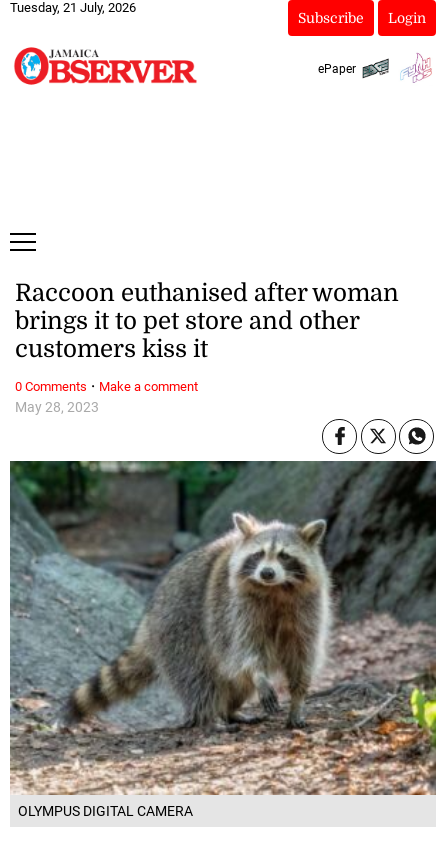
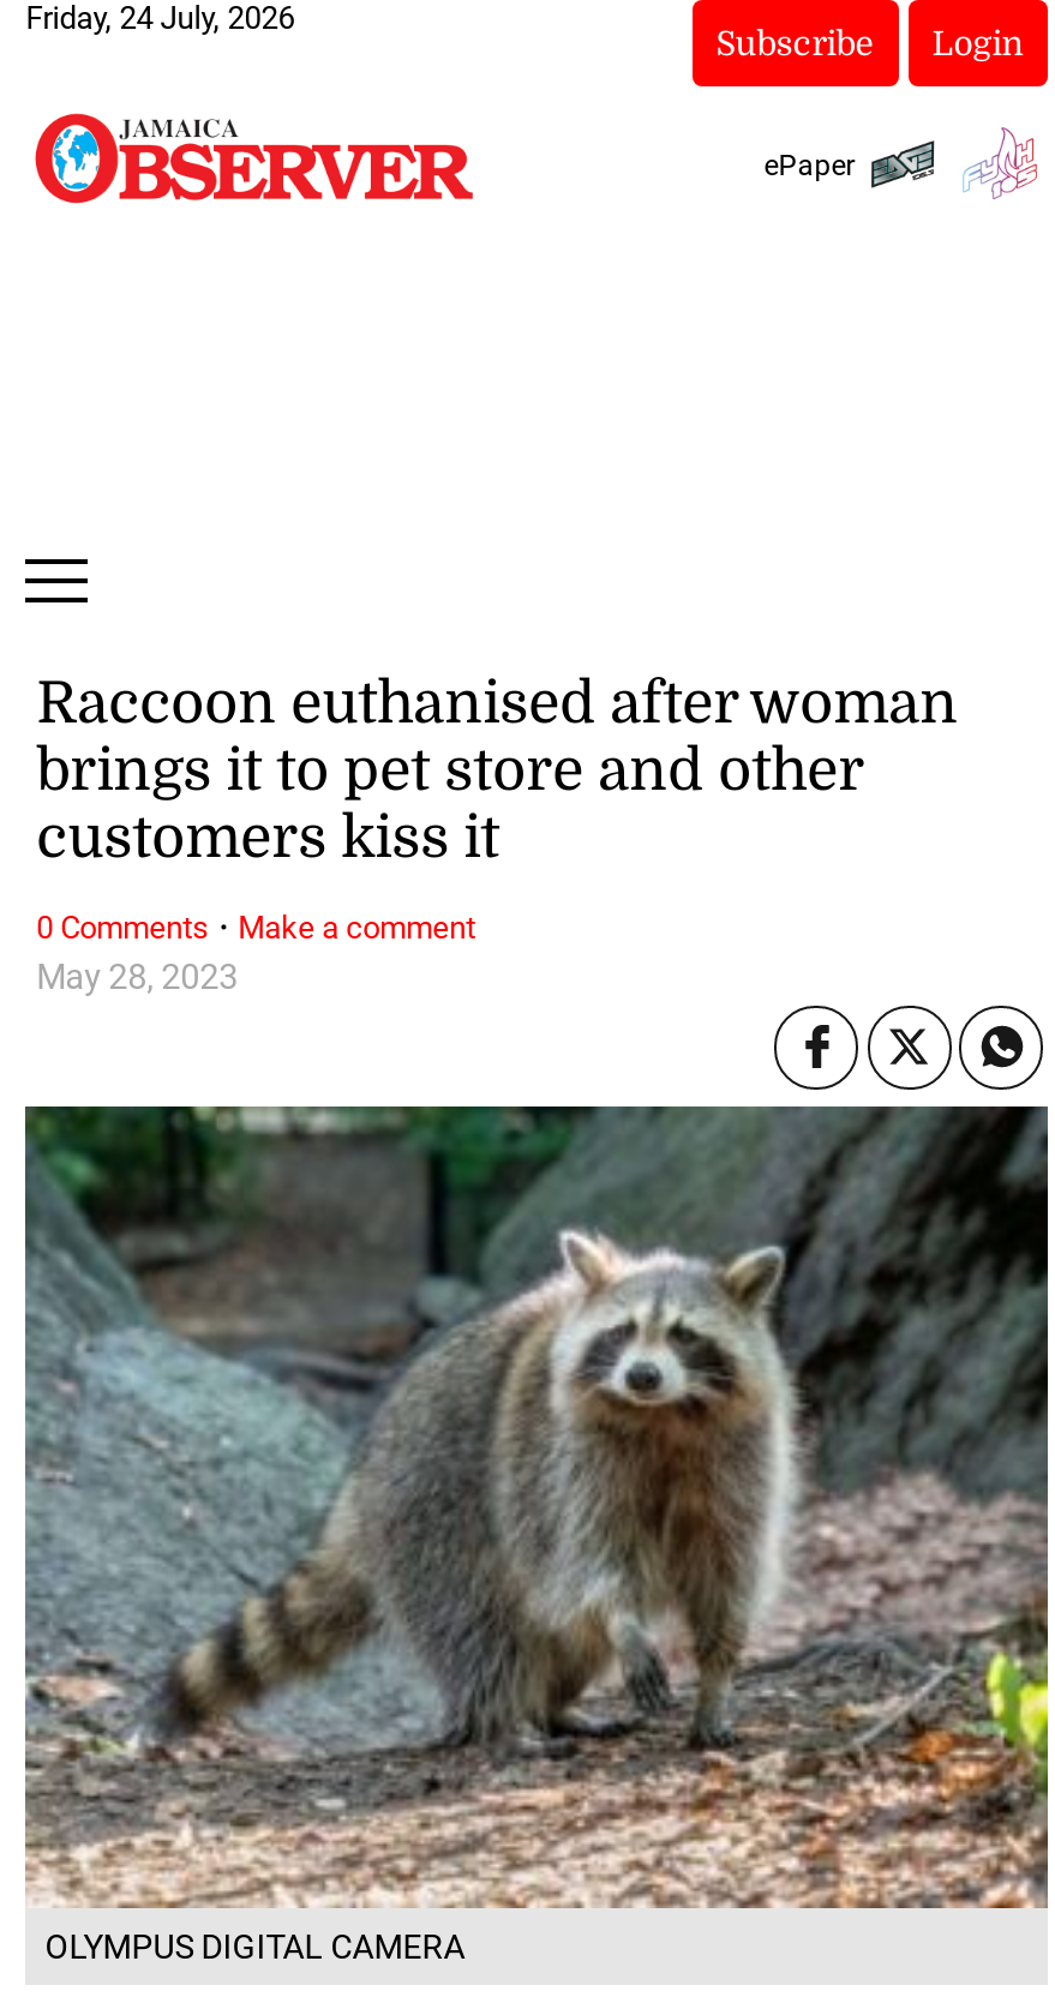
[10,0,136,15] Tuesday, 21 July, 2026 -> [26,0,295,36] Friday, 24 July, 2026

